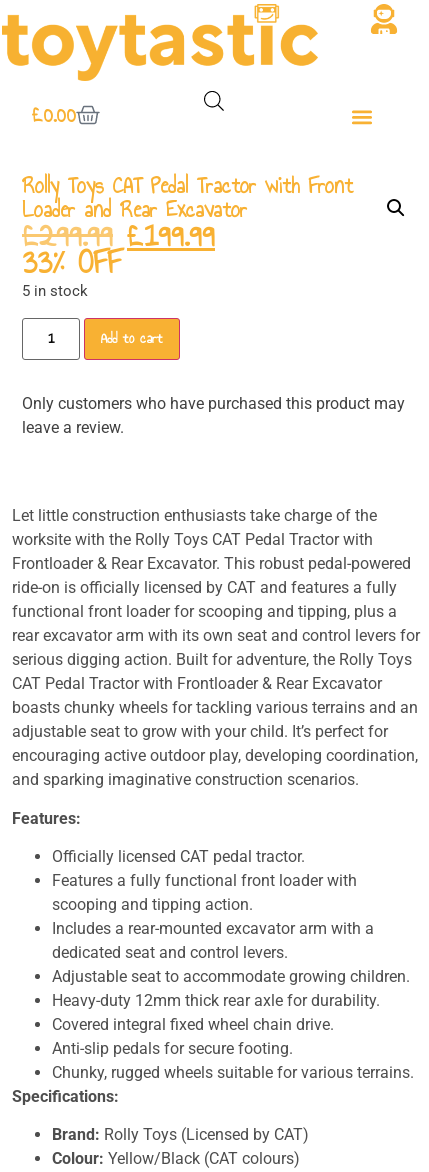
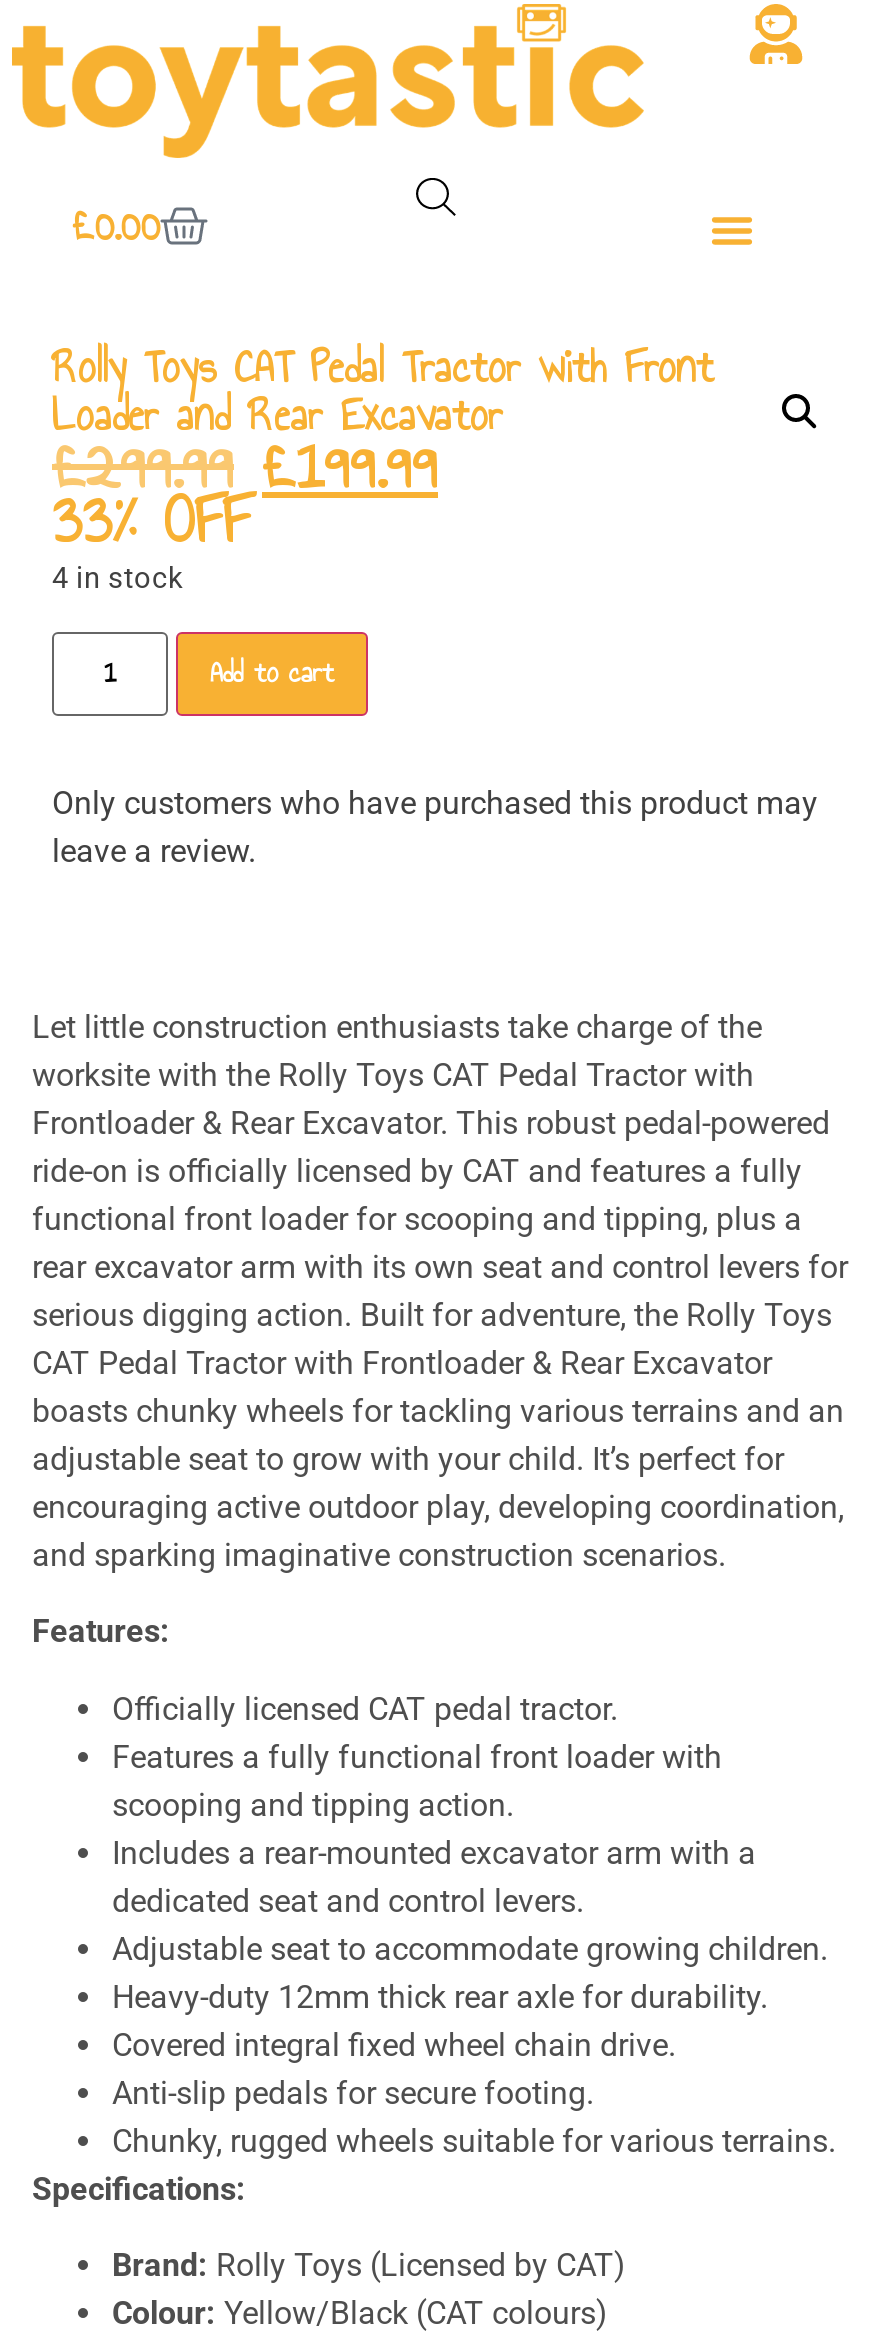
[22,282,88,300] 5 in stock -> [52,559,184,595] 4 in stock

